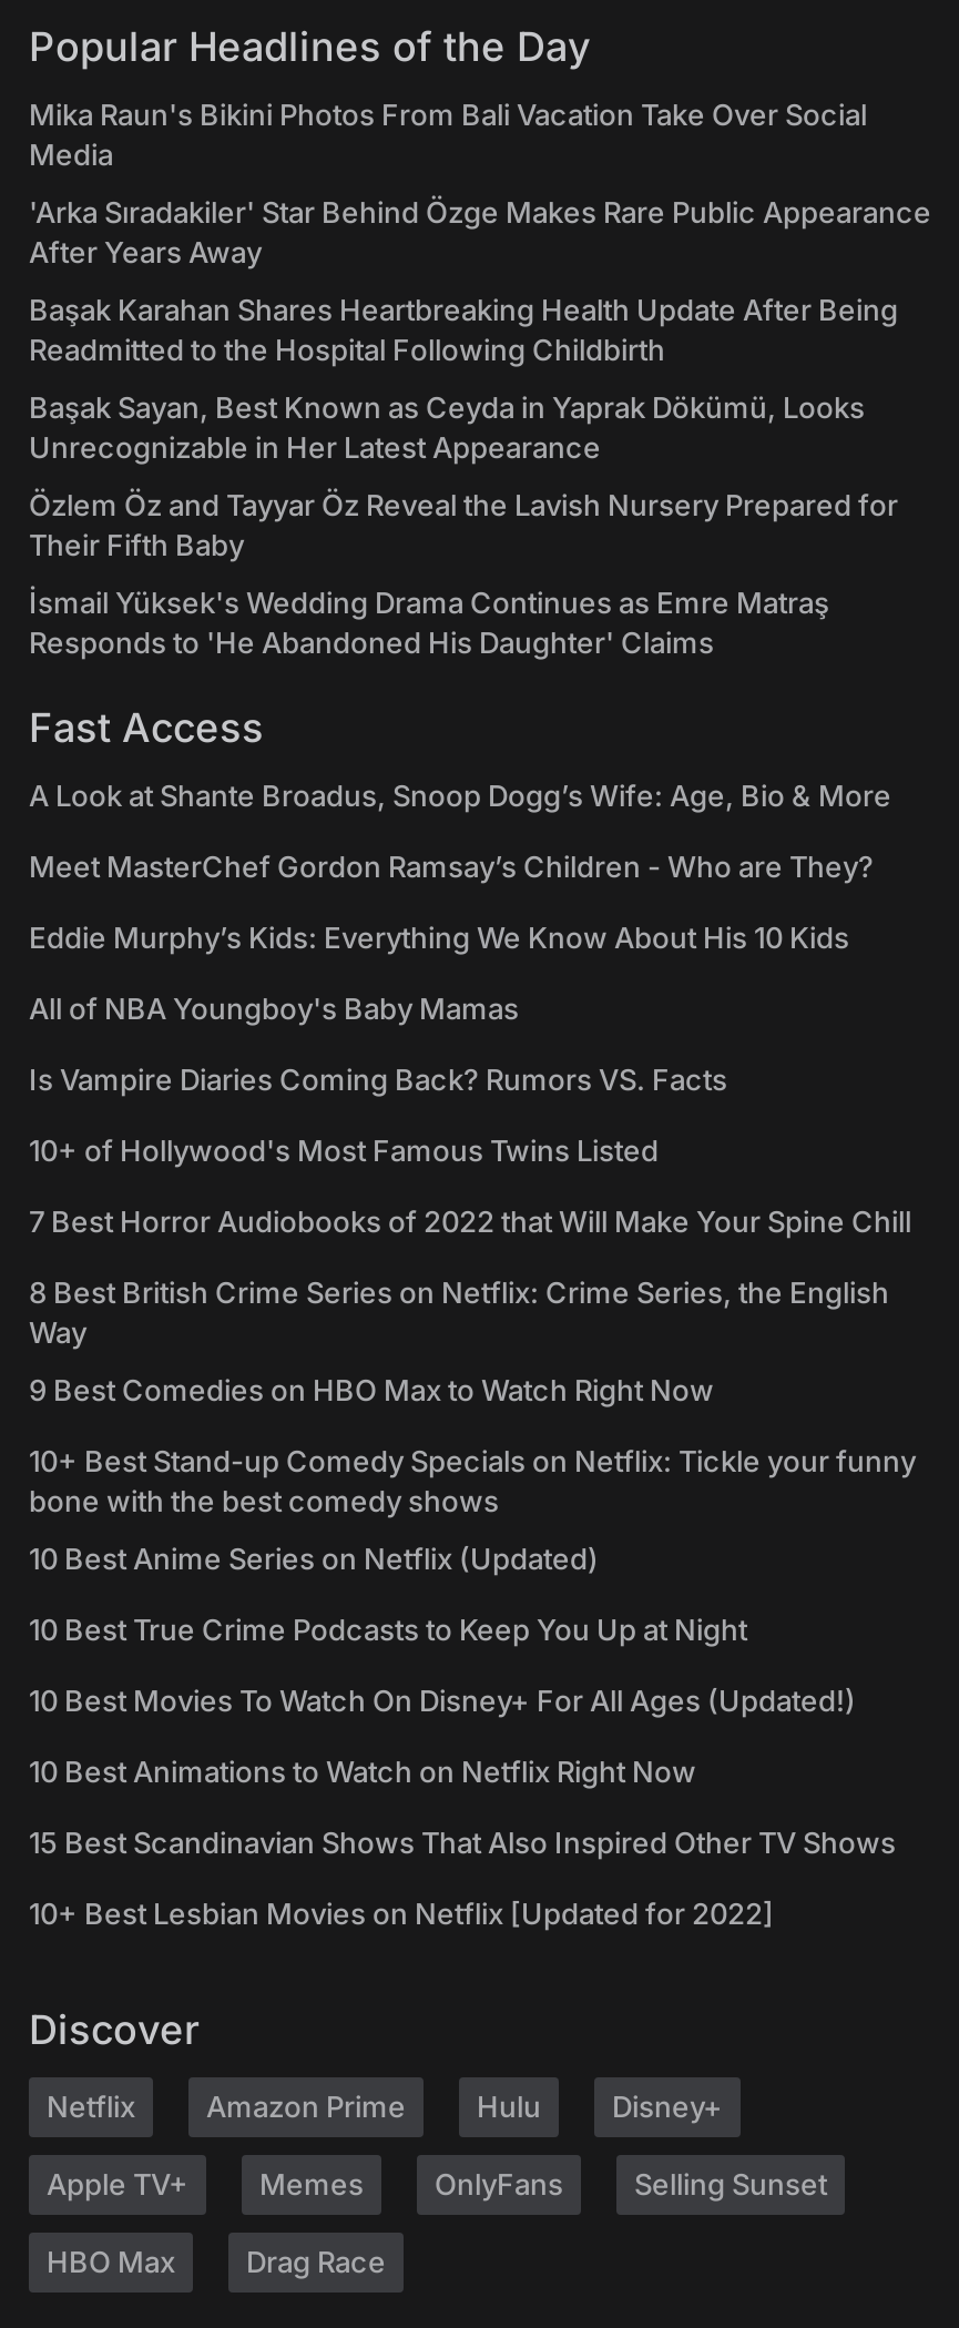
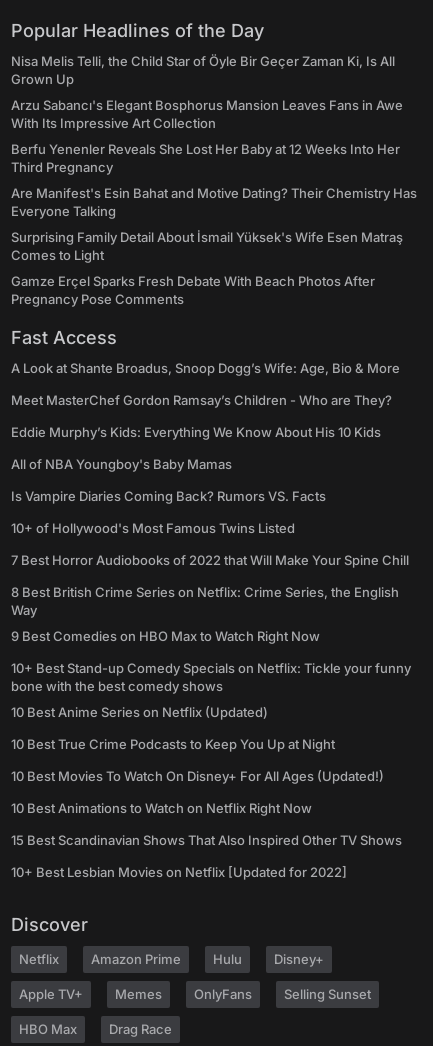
[29,96,867,172] Mika Raun's Bikini Photos From Bali Vacation Take Over Social | Media -> [11,53,395,87] Nisa Melis Telli, the Child Star of Öyle Bir Geçer Zaman Ki, Is All | Grown Up
[29,194,931,270] 'Arka Sıradakiler' Star Behind Özge Makes Rare Public Appearance | After Years Away -> [11,97,403,131] Arzu Sabancı's Elegant Bosphorus Mansion Leaves Fans in Awe | With Its Impressive Art Collection
[29,292,898,367] Başak Karahan Shares Heartbreaking Health Update After Being | Readmitted to the Hospital Following Childbirth -> [11,141,400,175] Berfu Yenenler Reveals She Lost Her Baby at 12 Weeks Into Her | Third Pregnancy
[29,389,865,465] Başak Sayan, Best Known as Ceyda in Yaprak Dökümü, Looks | Unrecognizable in Her Latest Appearance -> [11,185,417,219] Are Manifest's Esin Bahat and Motive Dating? Their Chemistry Has | Everyone Talking
[29,487,898,562] Özlem Öz and Tayyar Öz Reveal the Lavish Nursery Prepared for | Their Fifth Baby -> [11,229,403,263] Surprising Family Detail About İsmail Yüksek's Wife Esen Matraş | Comes to Light
[29,584,829,660] İsmail Yüksek's Wedding Drama Continues as Emre Matraş | Responds to 'He Abandoned His Daughter' Claims -> [11,273,375,307] Gamze Erçel Sparks Fresh Debate With Beach Photos After | Pregnancy Pose Comments

